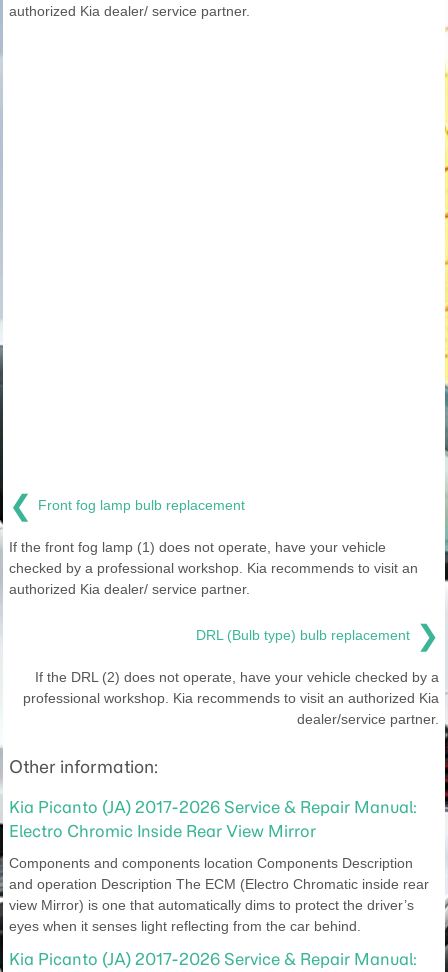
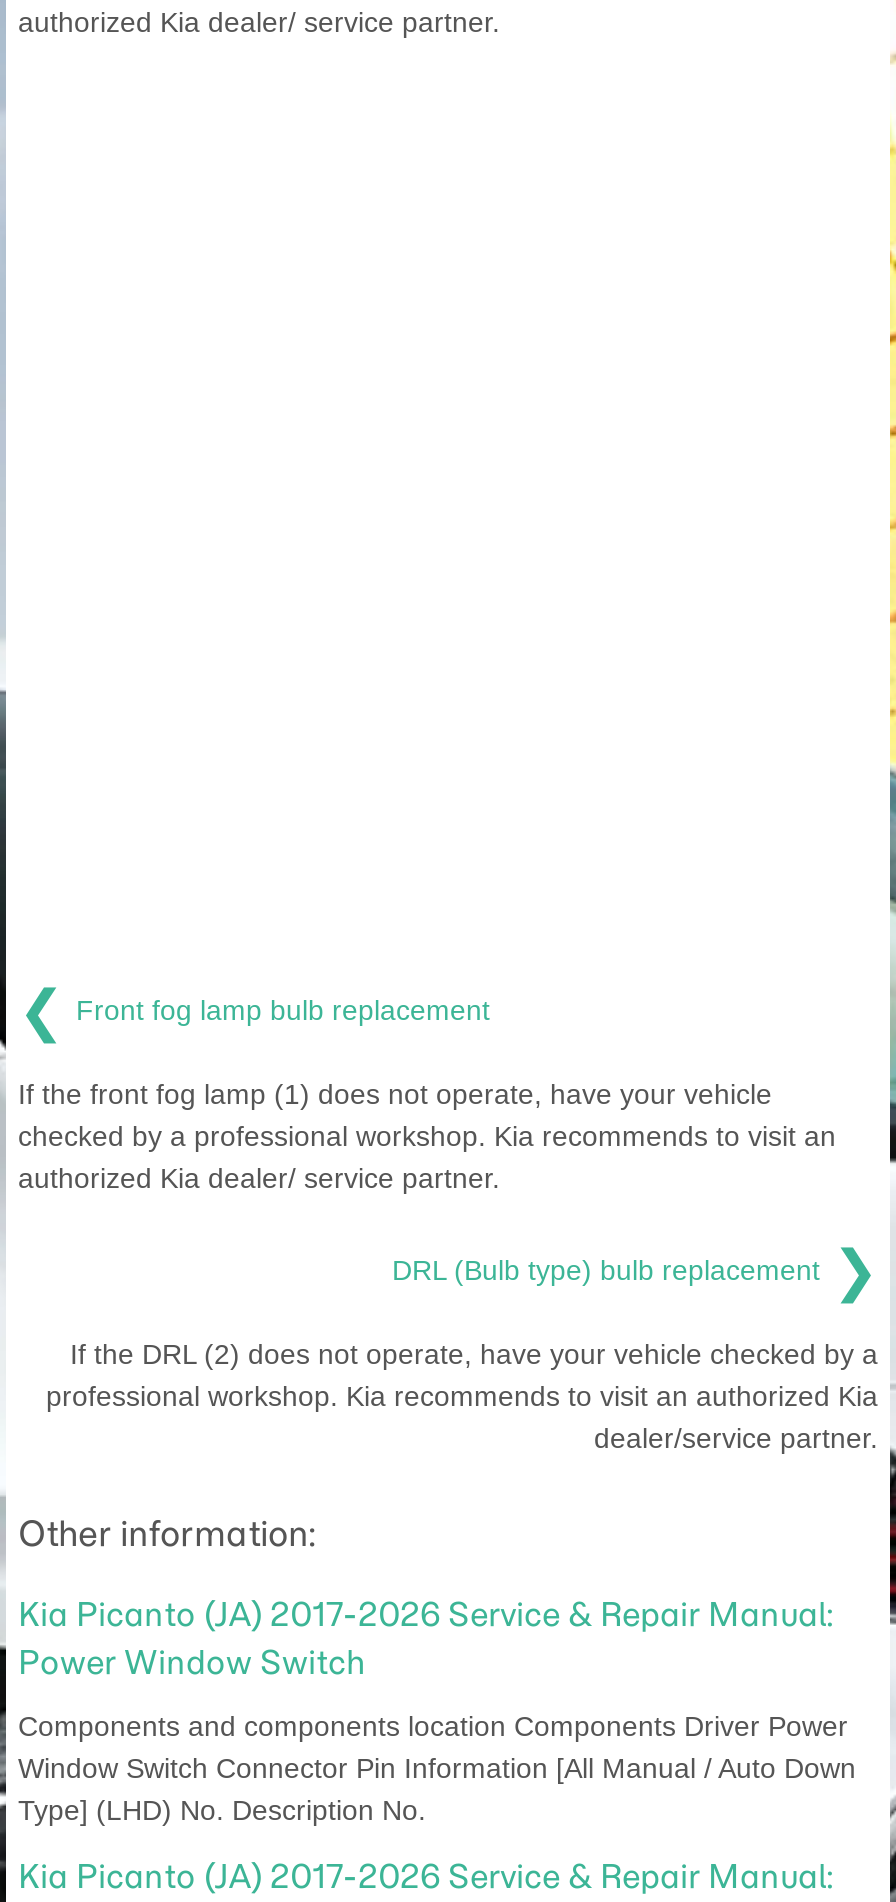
[9,821,316,841] Electro Chromic Inside Rear View Mirror -> [18,1643,366,1683] Power Window Switch
[9,855,429,934] Components and components location Components Description | and operation Description The ECM (Electro Chromatic inside rear | view Mirror) is one that automatically dims to protect the driver’s | eyes when it senses light reflecting from the car behind. -> [18,1711,856,1827] Components and components location Components Driver Power | Window Switch Connector Pin Information [All Manual / Auto Down | Type] (LHD) No. Description No.

